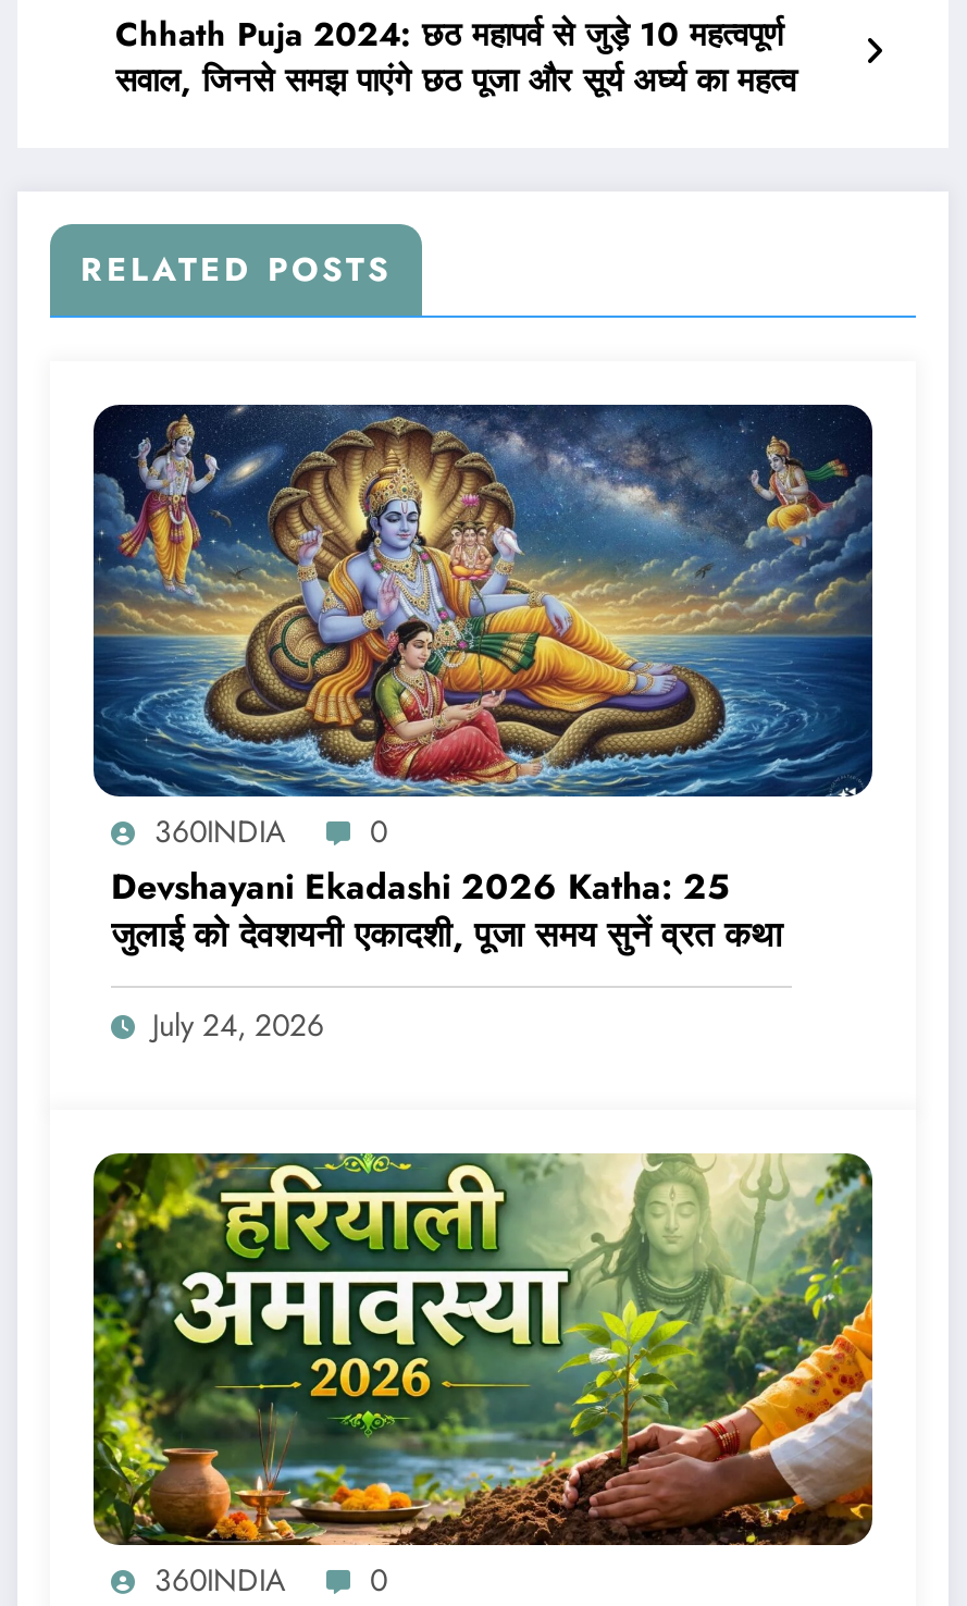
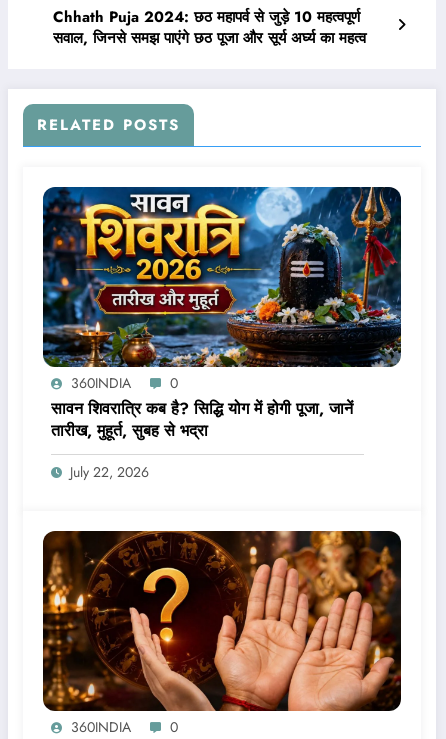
[94,403,872,959] [image] | Devshayani Ekadashi 2026 Katha: 25 | जुलाई को देवशयनी एकादशी, पूजा समय सुनें व्रत कथा -> [43,186,402,441] [image] | सावन शिवरात्रि कब है? सिद्धि योग में होगी पूजा, जानें | तारीख, मुहूर्त, सुबह से भद्रा
[152,1002,324,1046] July 24, 2026 -> [70,461,149,481] July 22, 2026
[91,1151,875,1547] [image] -> [42,530,402,712] [image]

